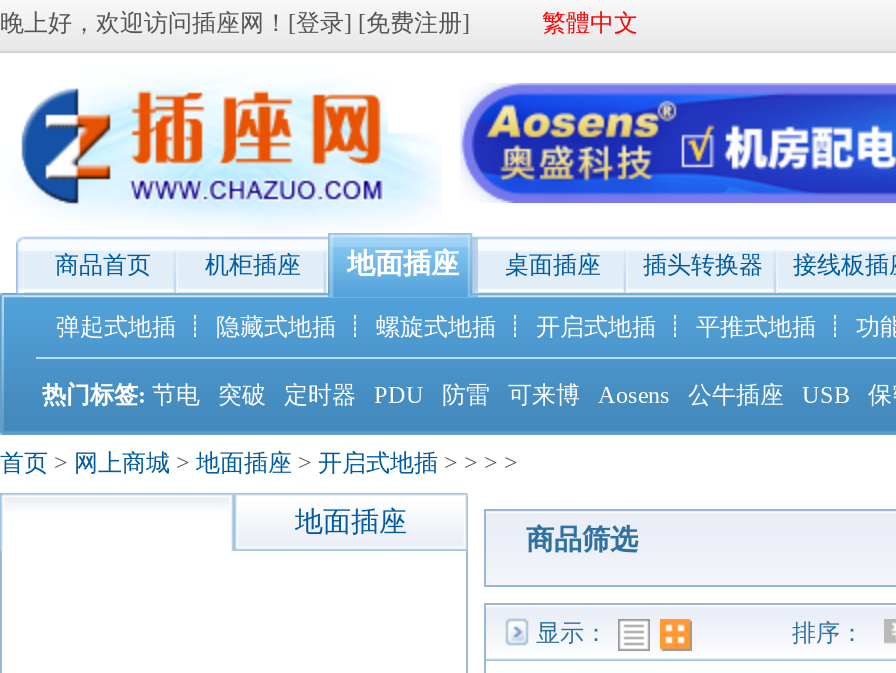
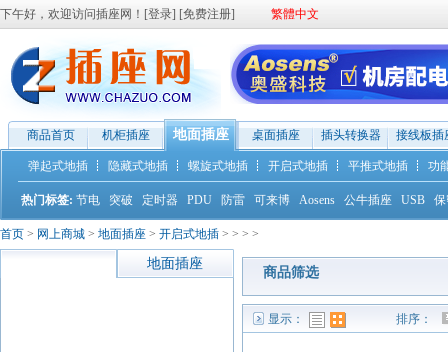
[0,9,518,37] 晚上好，欢迎访问插座网！[登录] [免费注册] -> [0,7,259,21] 下午好，欢迎访问插座网！[登录] [免费注册]

